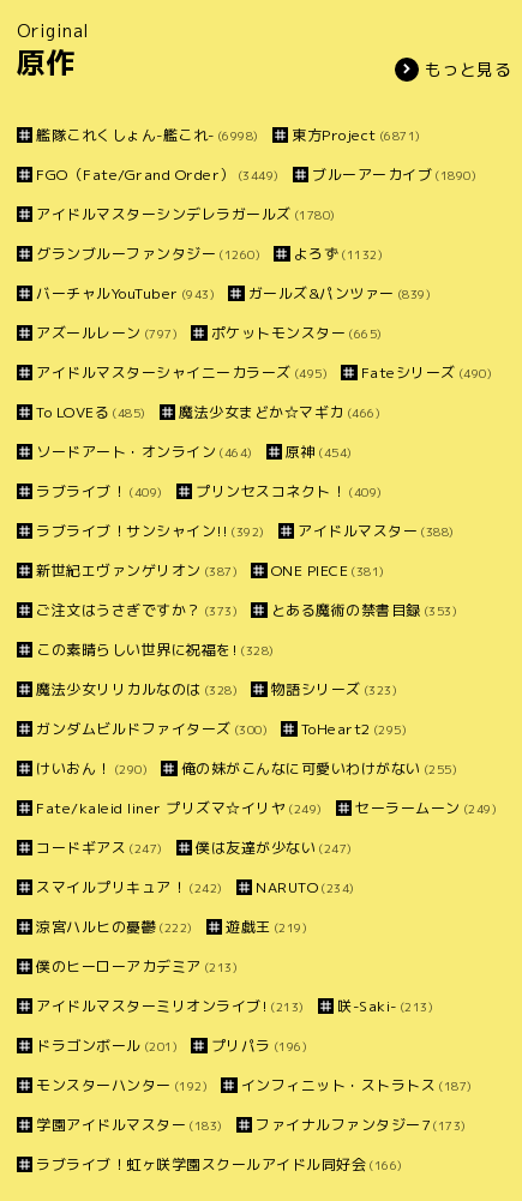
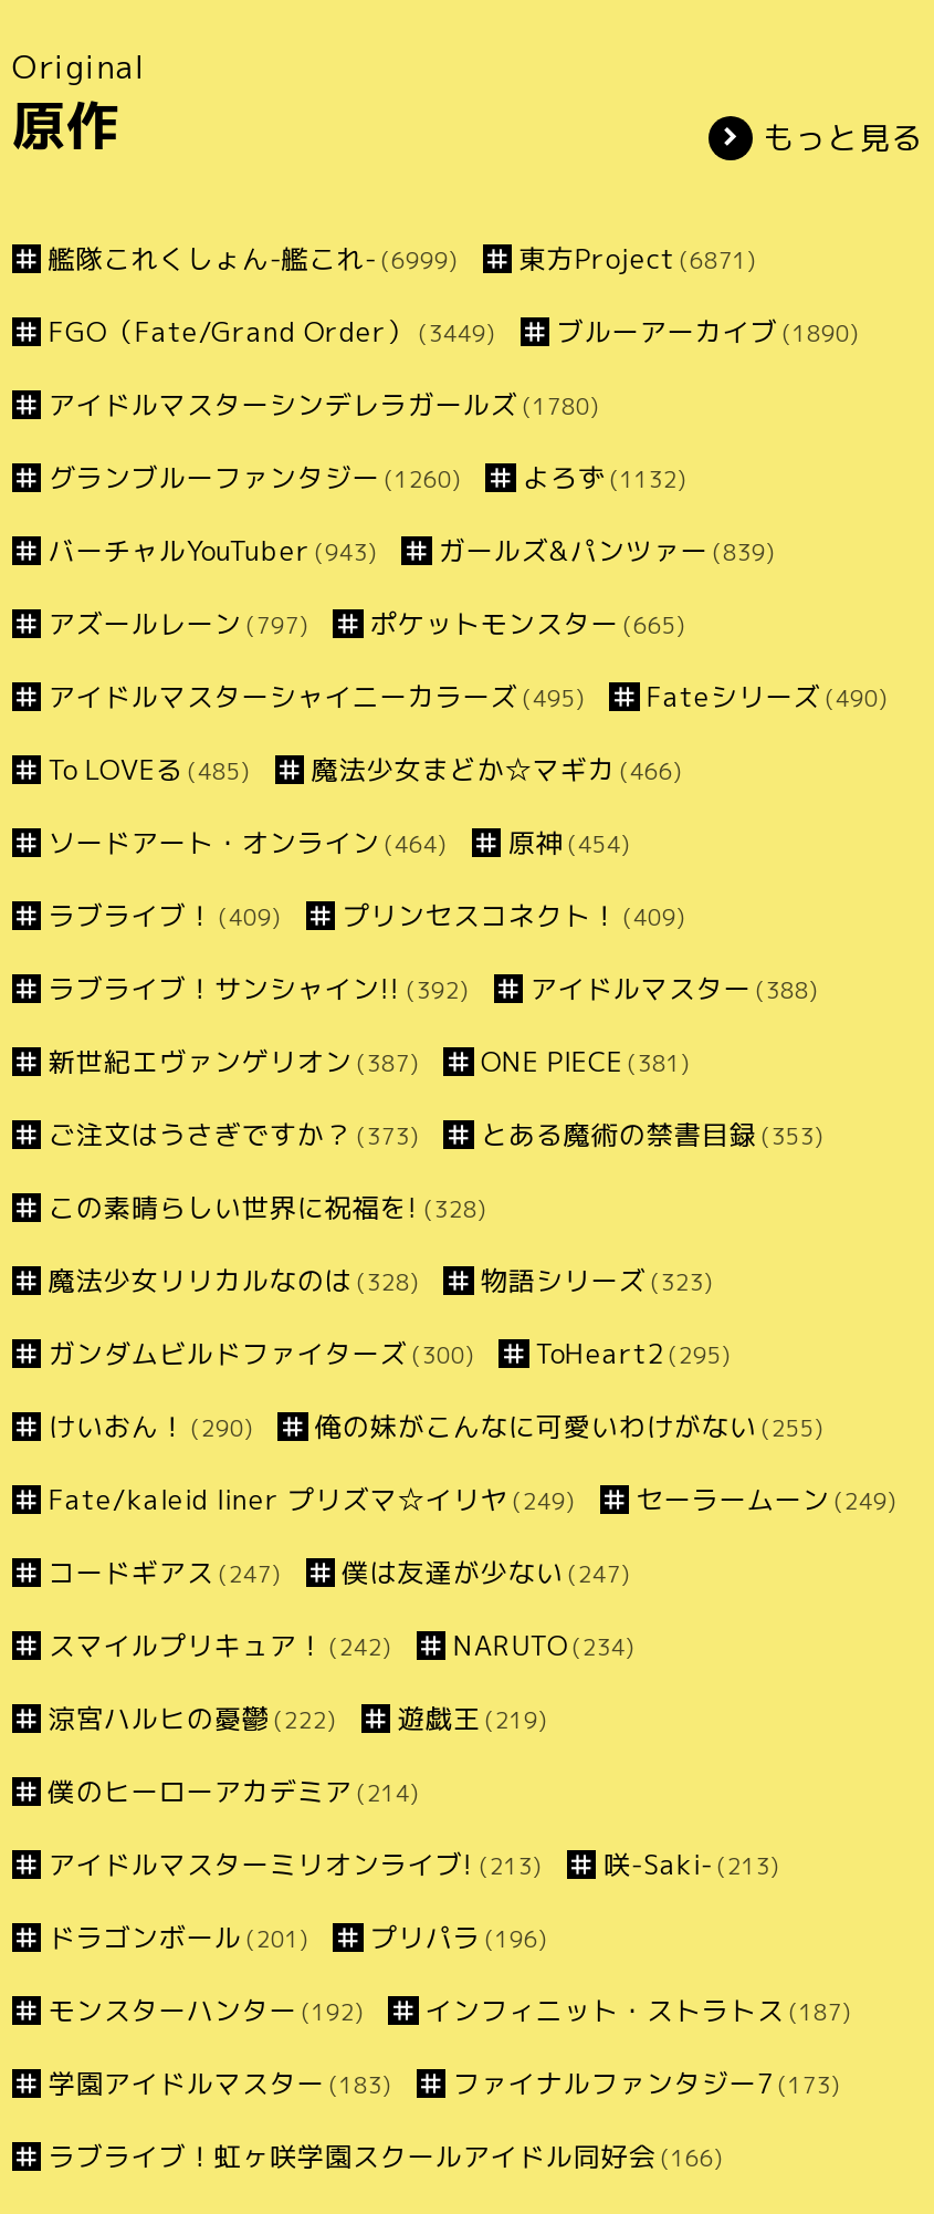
[36,125,259,145] 艦隊これくしょん-艦これ- (6998) -> [48,240,458,277] 艦隊これくしょん-艦これ- (6999)
[36,956,238,976] 僕のヒーローアカデミア (213) -> [48,1772,420,1810] 僕のヒーローアカデミア (214)

